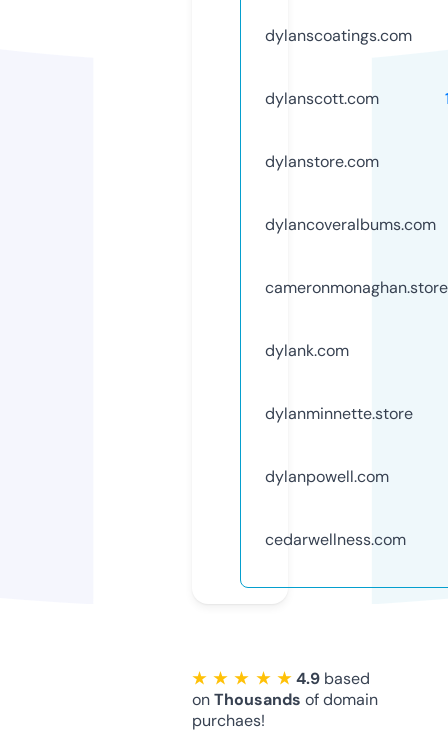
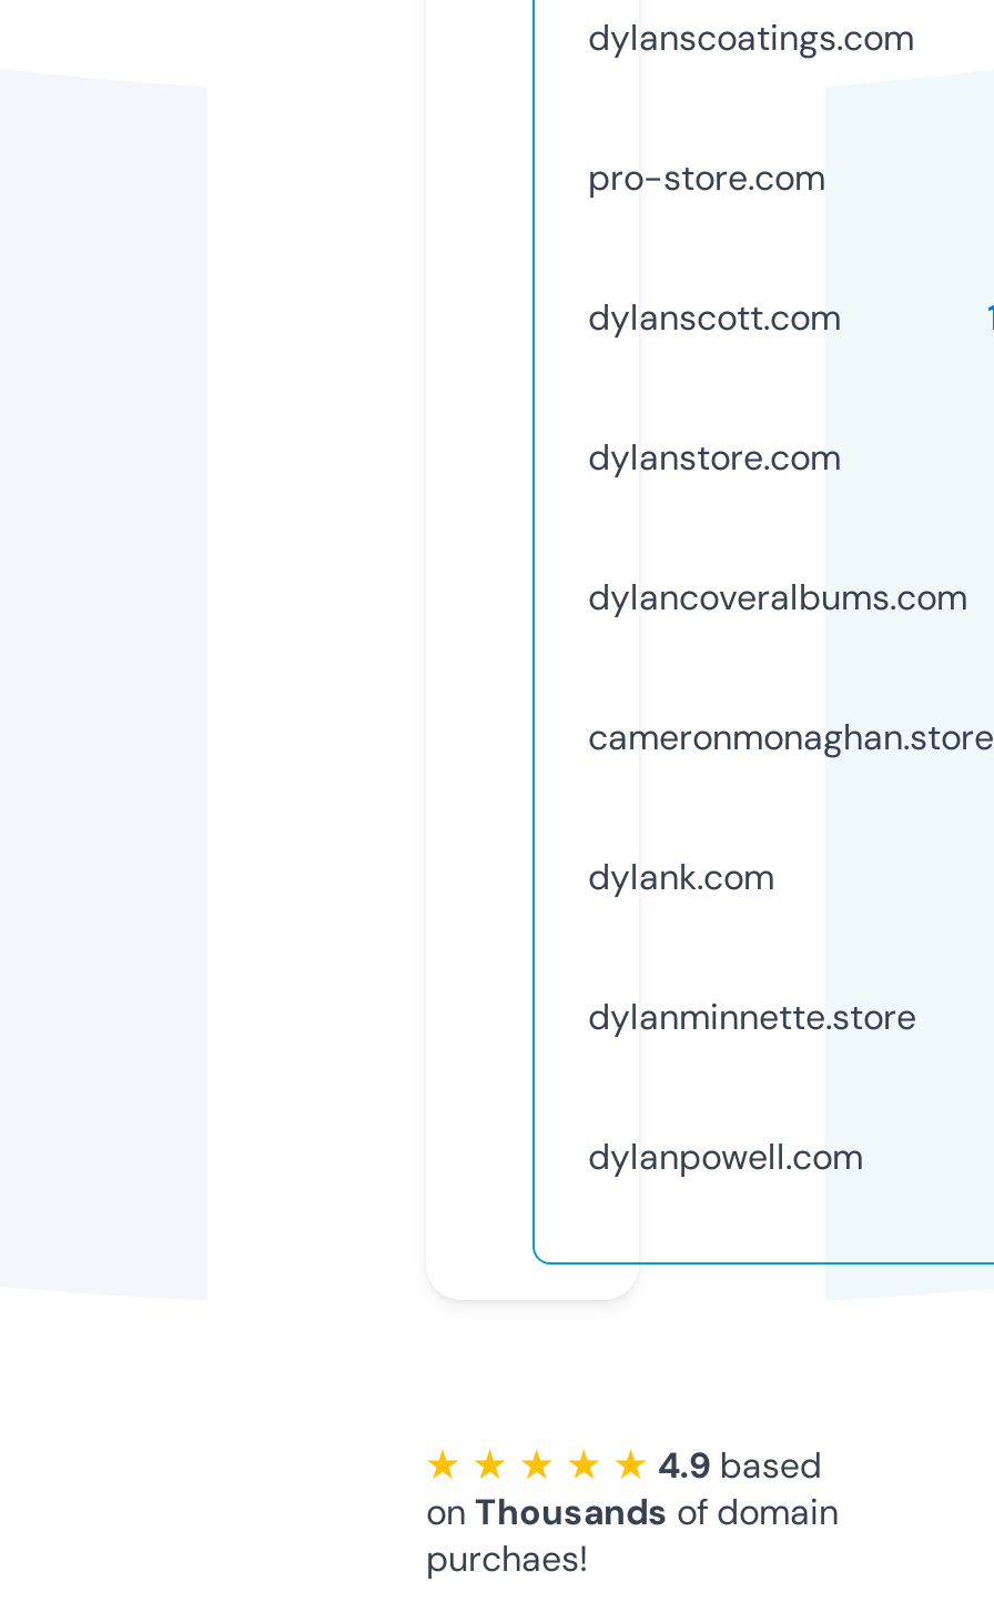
none -> [588,154,825,200] pro-store.com
moved [265,88,448,487] -> [588,294,994,1180]: dylanscott.com | dylanstore.com | dylancoveralbums.com | cameronmonaghan.store | dylank.com | dylanminnette.store | dylanpowell.com
[265,529,406,550] cedarwellness.com -> none

